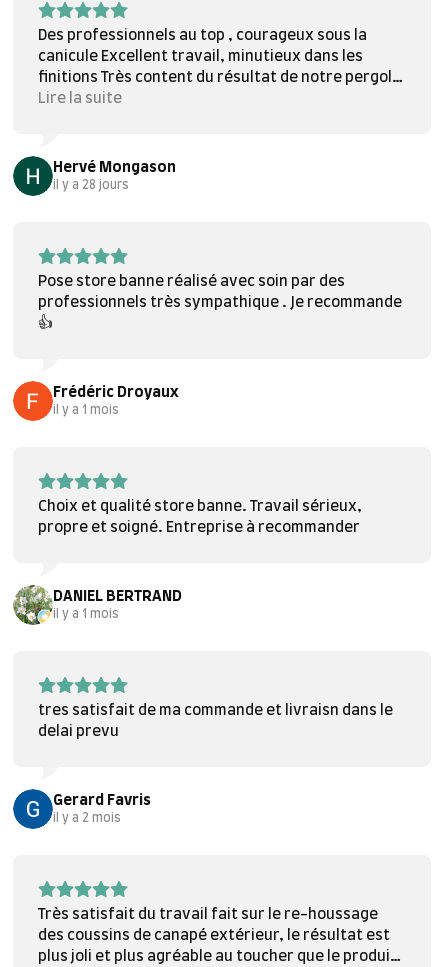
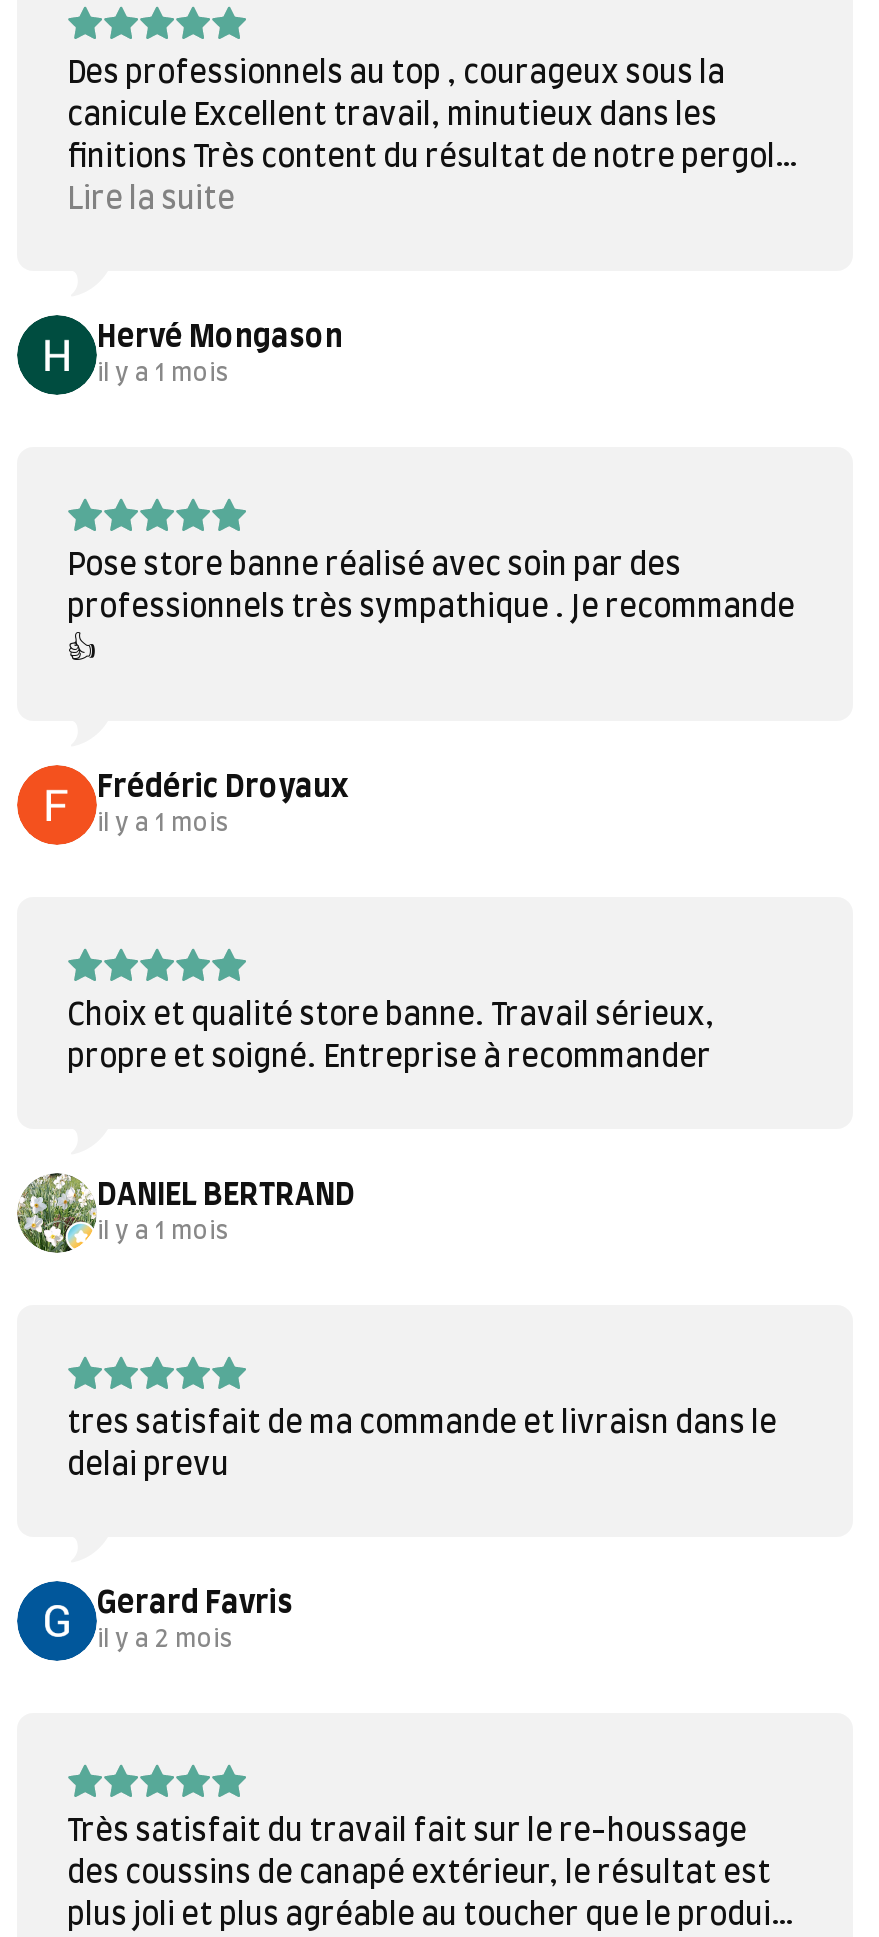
[53,179,129,191] il y a 28 jours -> [97,360,229,384] il y a 1 mois

